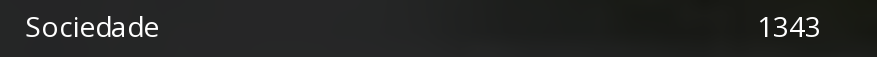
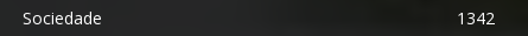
[757,8,821,46] 1343 -> [457,7,495,29] 1342

